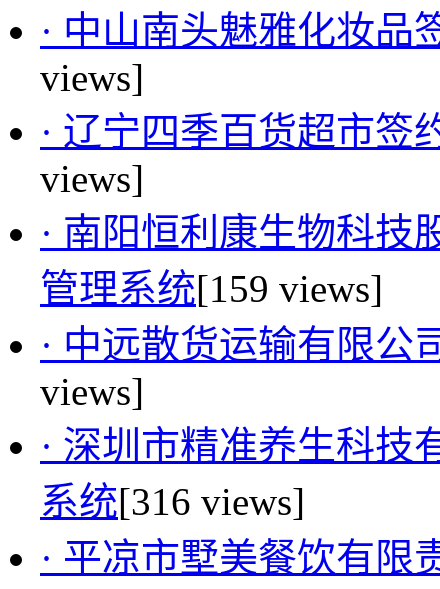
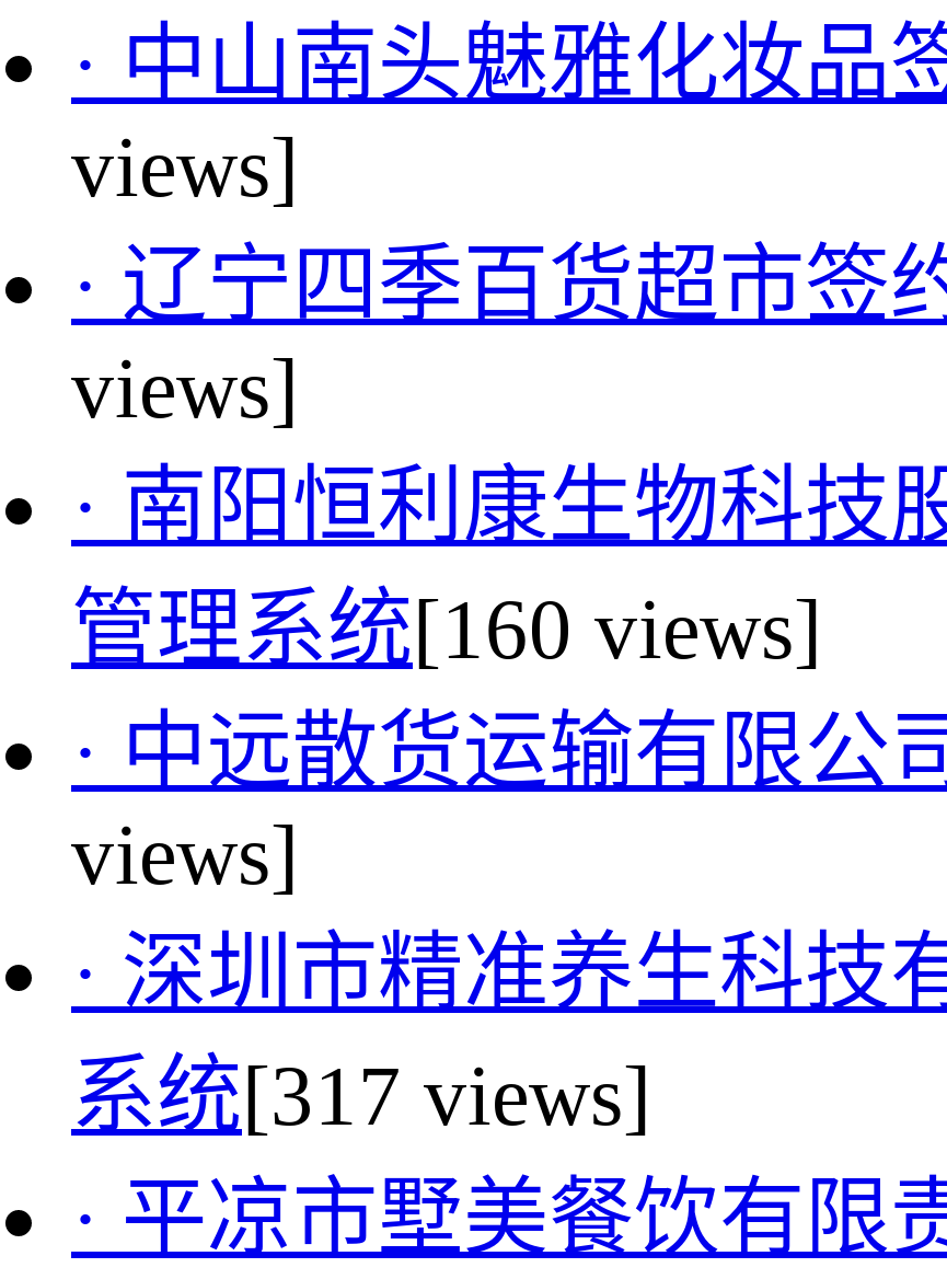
[40,267,383,310] 管理系统[159 views] -> [71,581,822,675] 管理系统[160 views]
[40,480,305,523] 系统[316 views] -> [71,1048,651,1142] 系统[317 views]

